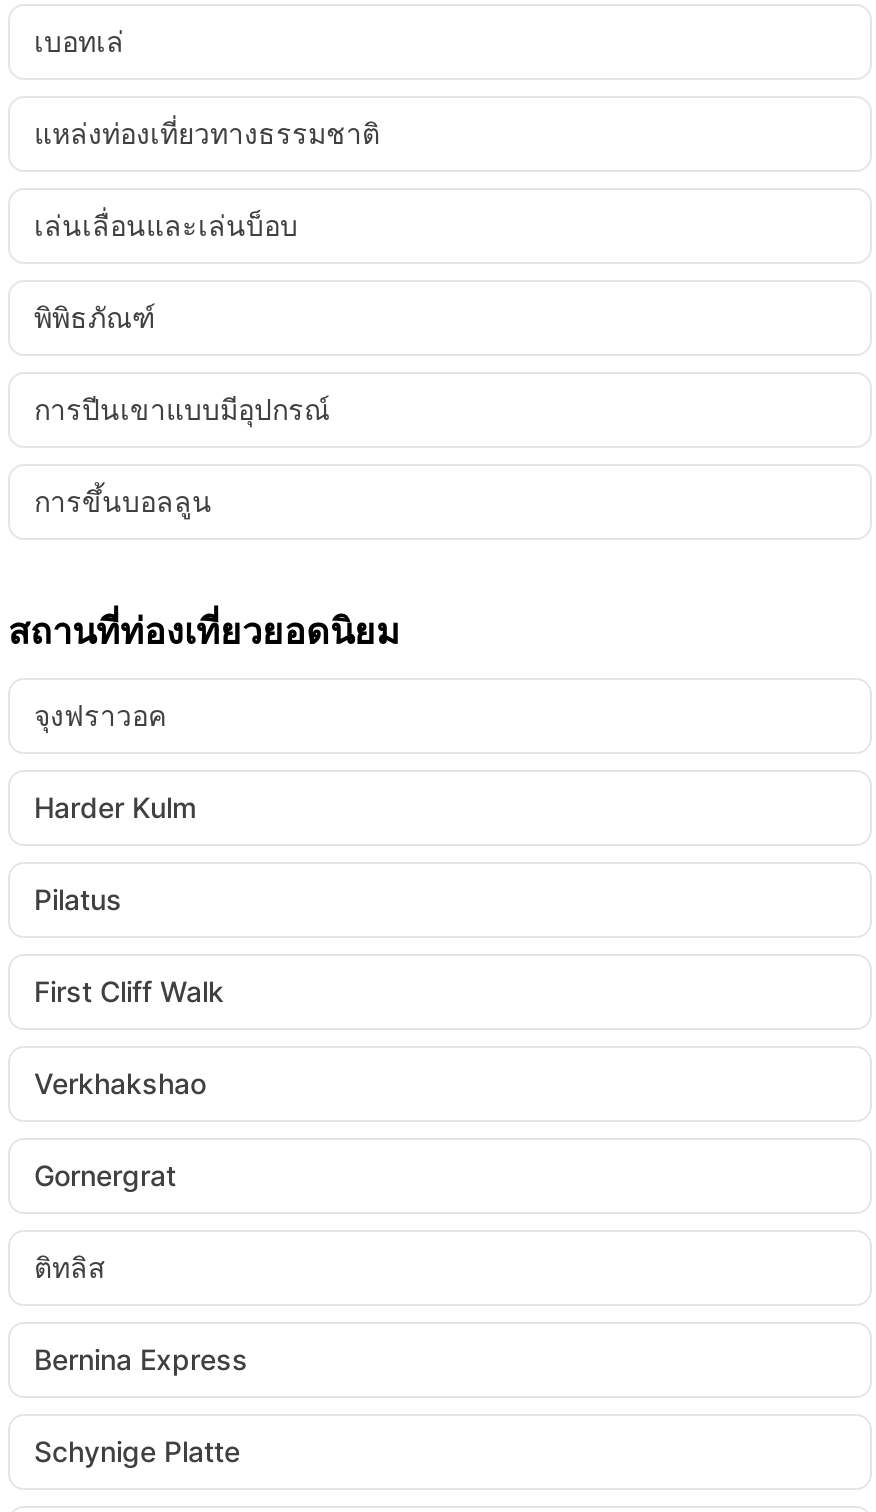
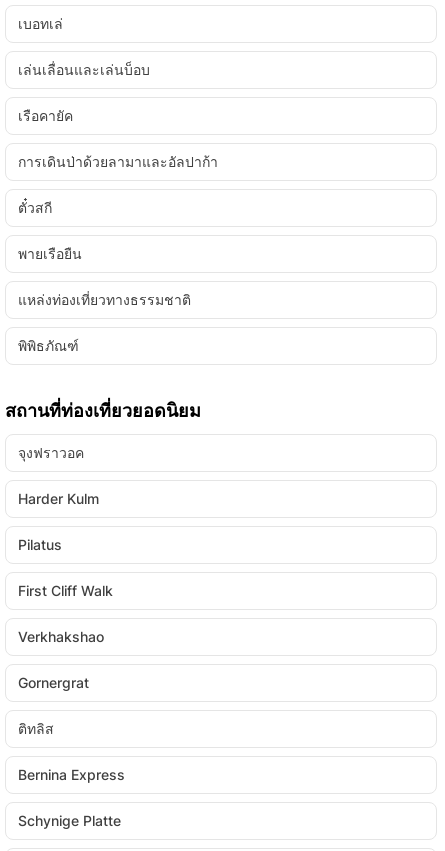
moved [34,116,380,150] -> [18,291,191,308]: แหล่งท่องเที่ยวทางธรรมชาติ
moved [34,208,298,242] -> [18,61,150,78]: เล่นเลื่อนและเล่นบ็อบ
none -> [18,107,218,262] เรือคายัค | การเดินป่าด้วยลามาและอัลปาก้า | ตั๋วสกี | พายเรือยืน
moved [34,300,156,334] -> [18,337,79,354]: พิพิธภัณฑ์
[34,392,330,518] การปีนเขาแบบมีอุปกรณ์ | การขึ้นบอลลูน -> none

